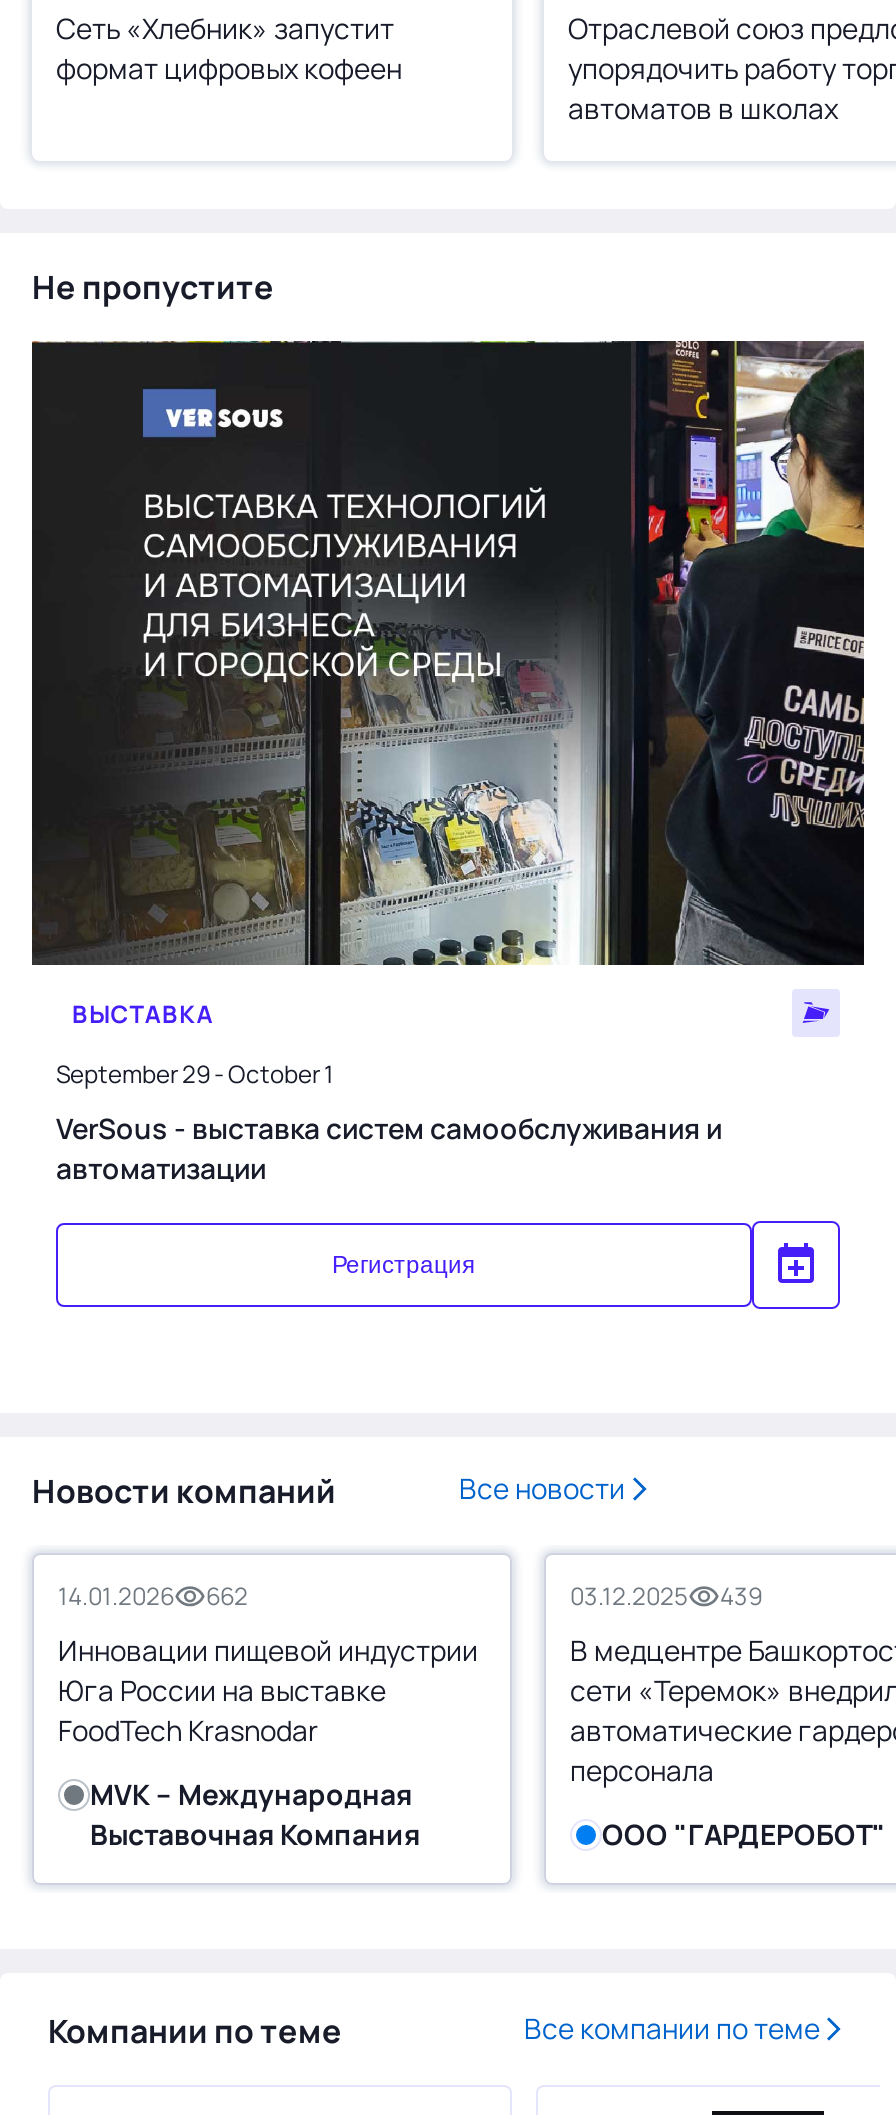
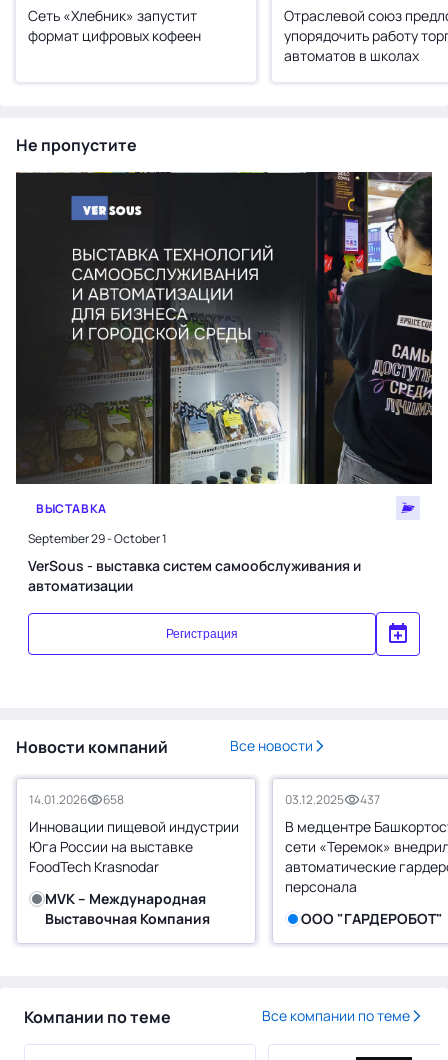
[58,1579,248,1613] 14.01.2026 662 -> [29,791,124,808] 14.01.2026 658
[570,1579,762,1613] 03.12.2025 439 -> [285,791,380,808] 03.12.2025 437

